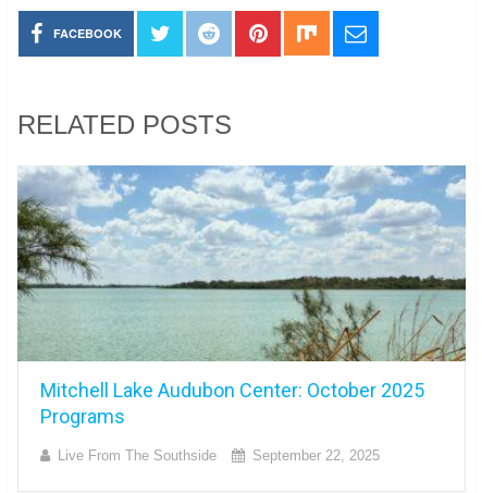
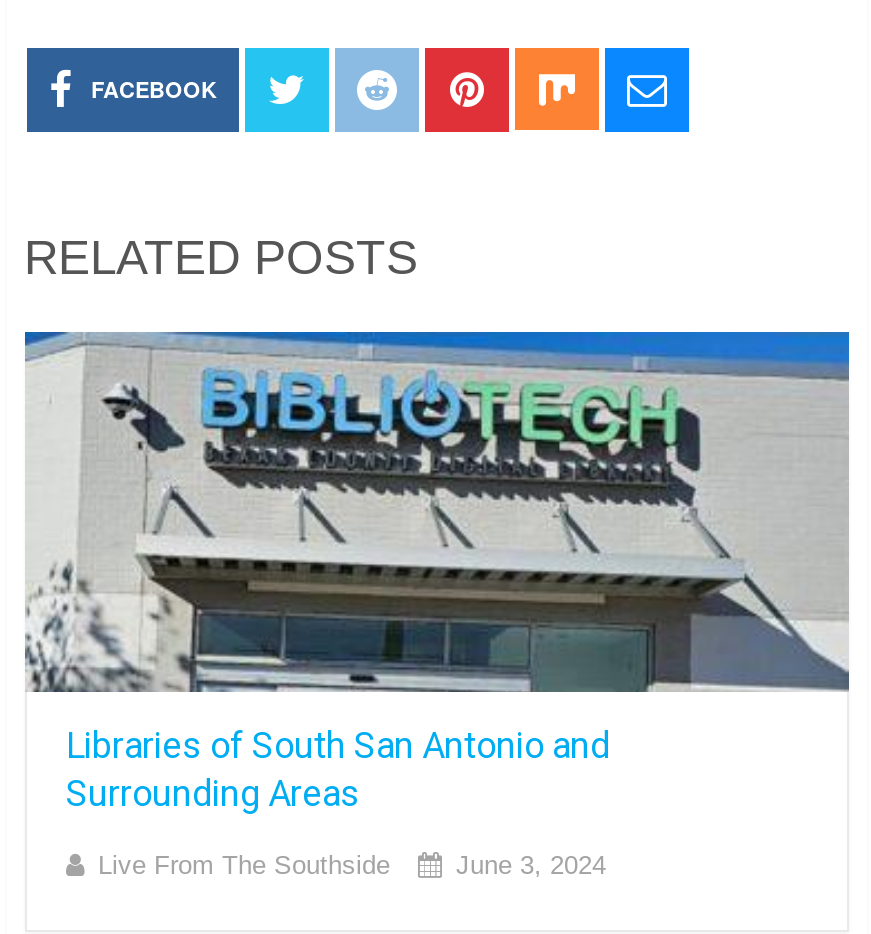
[16,164,467,428] [image] | Mitchell Lake Audubon Center: October 2025 | Programs -> [23,330,851,814] [image] | Libraries of South San Antonio and | Surrounding Areas
[252,447,379,464] September 22, 2025 -> [456,850,606,880] June 3, 2024

